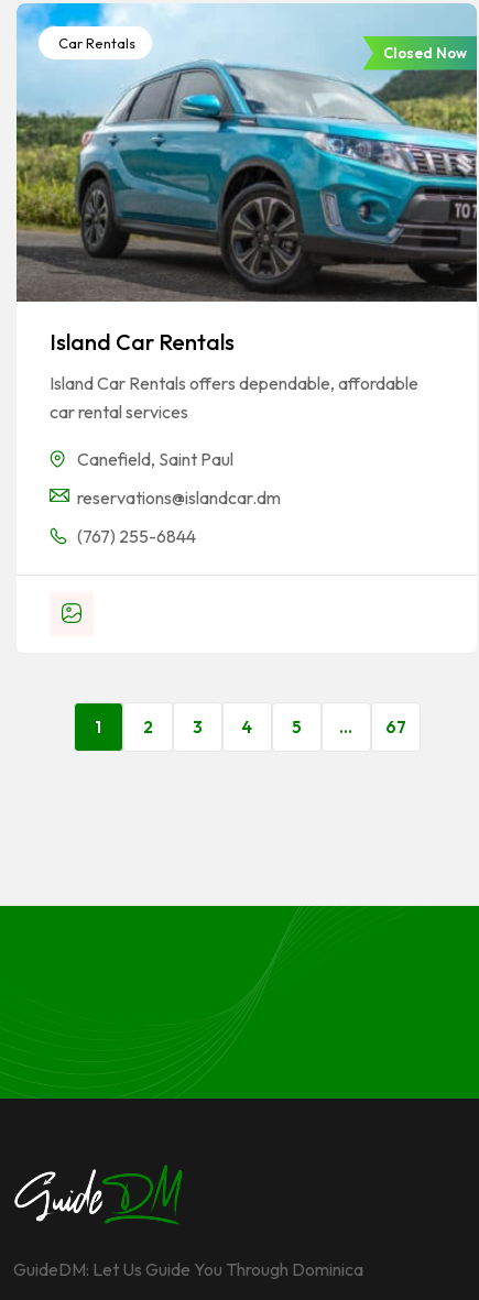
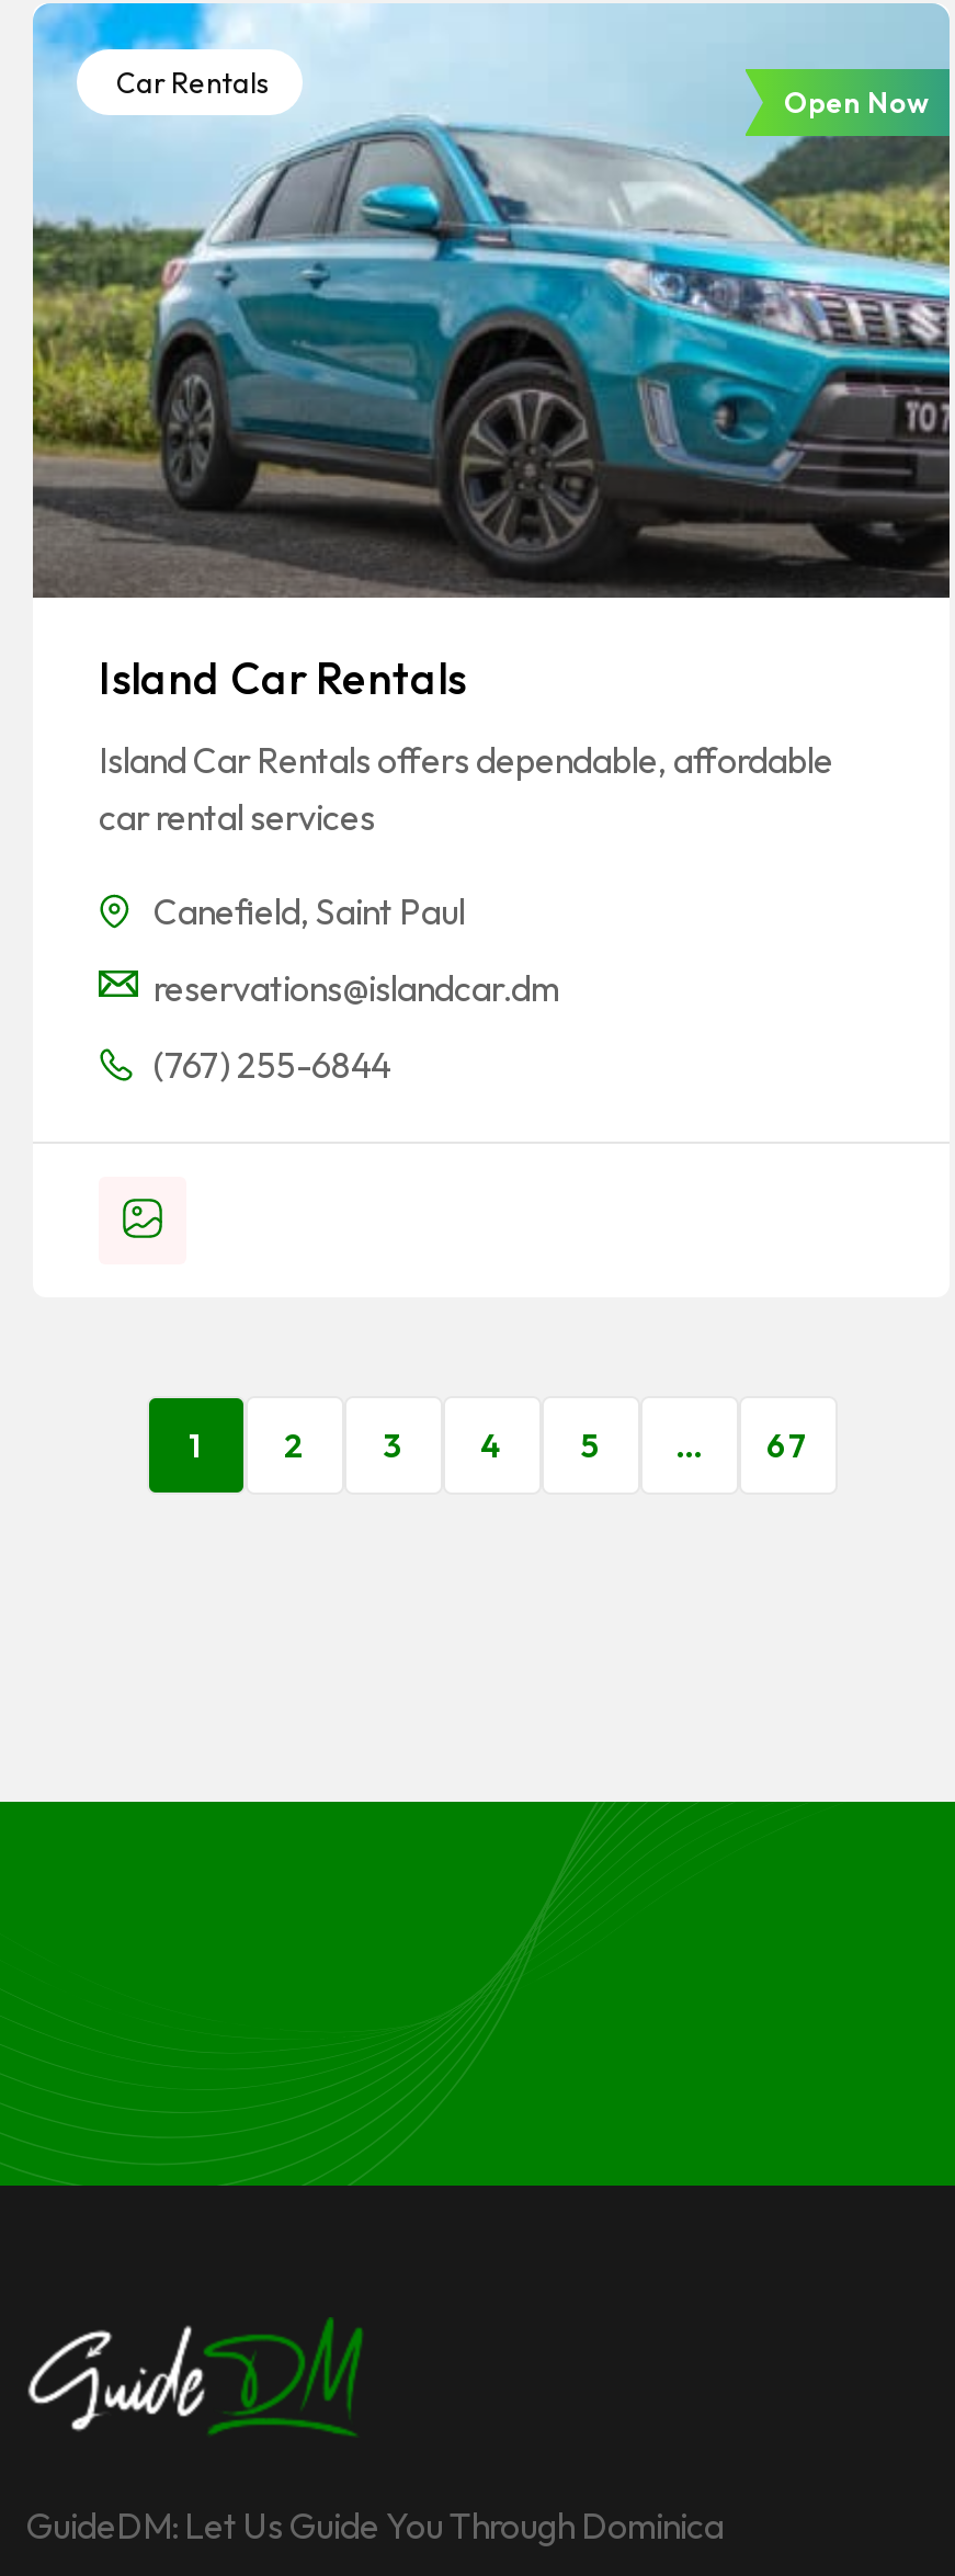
[383,44,466,62] Closed Now -> [784,85,929,120] Open Now

